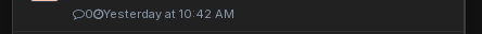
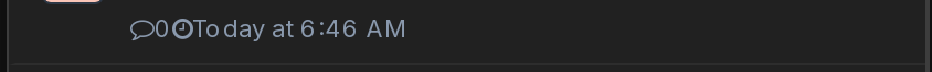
[103,6,234,21] Yesterday at 10:42 AM -> [192,13,406,44] Today at 6:46 AM

